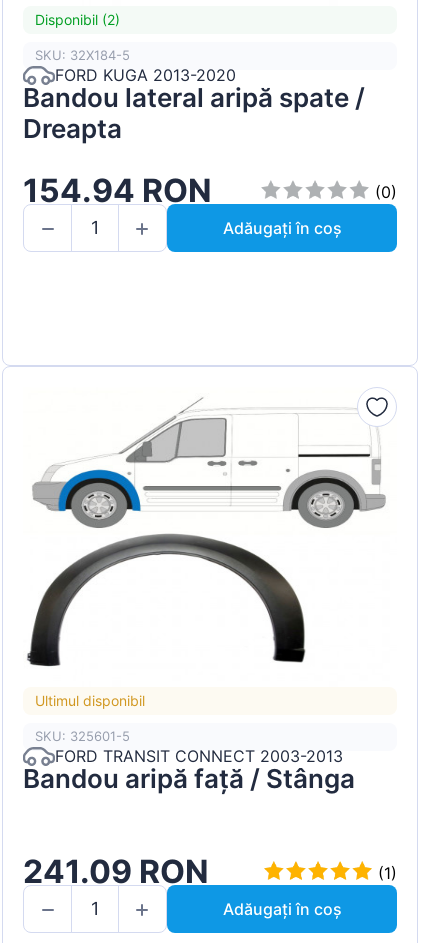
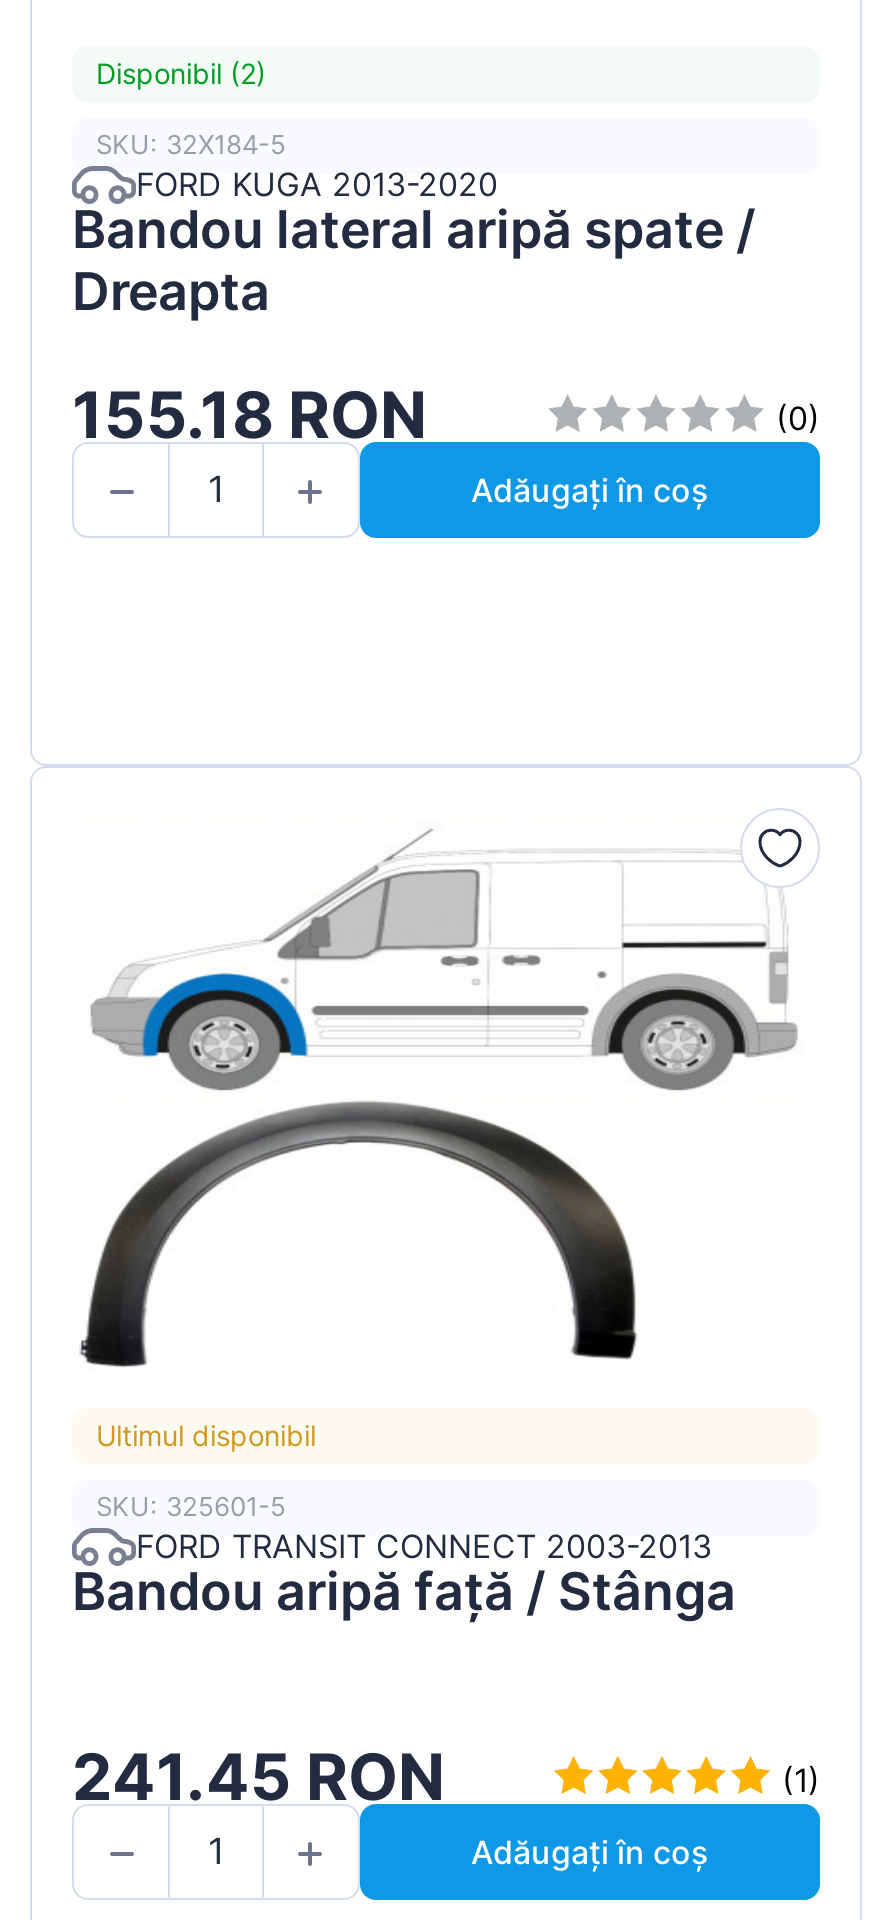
[23,171,212,210] 154.94 RON -> [72,376,428,454] 155.18 RON
[23,852,209,891] 241.09 RON -> [72,1738,446,1816] 241.45 RON

